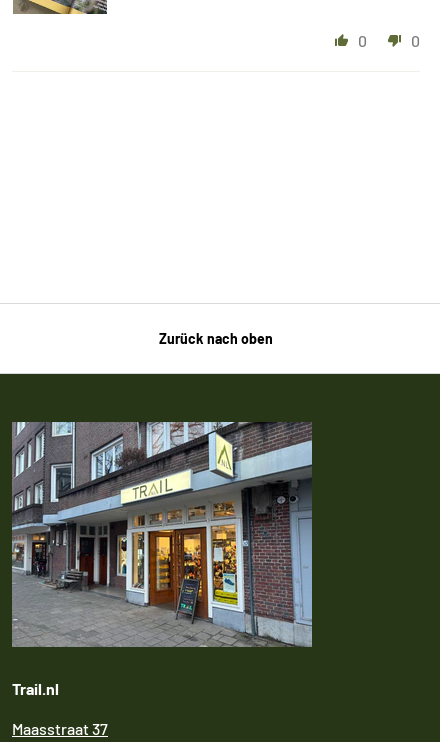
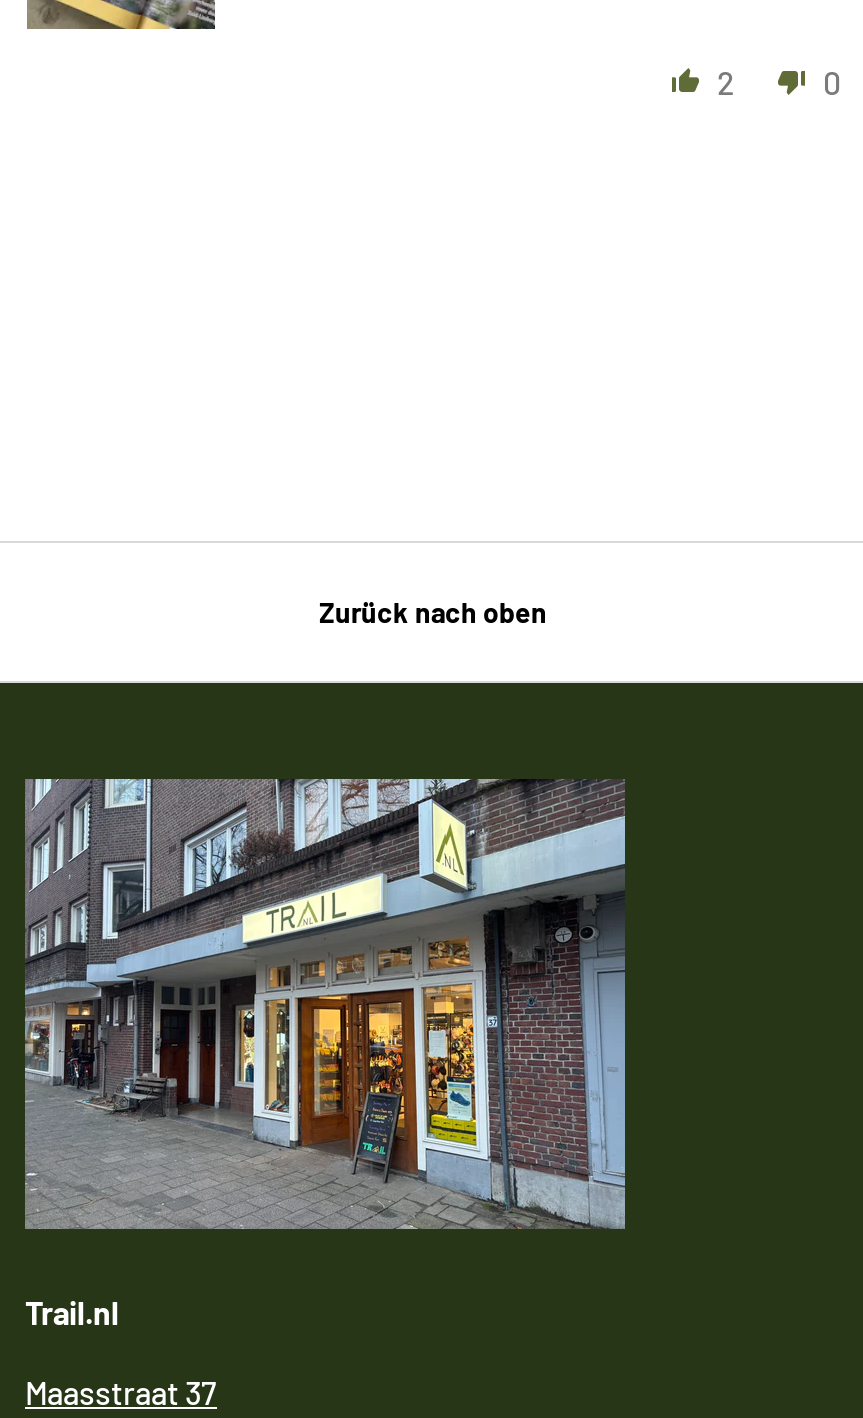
[358,31,367,50] 0 -> [717,63,735,101] 2

